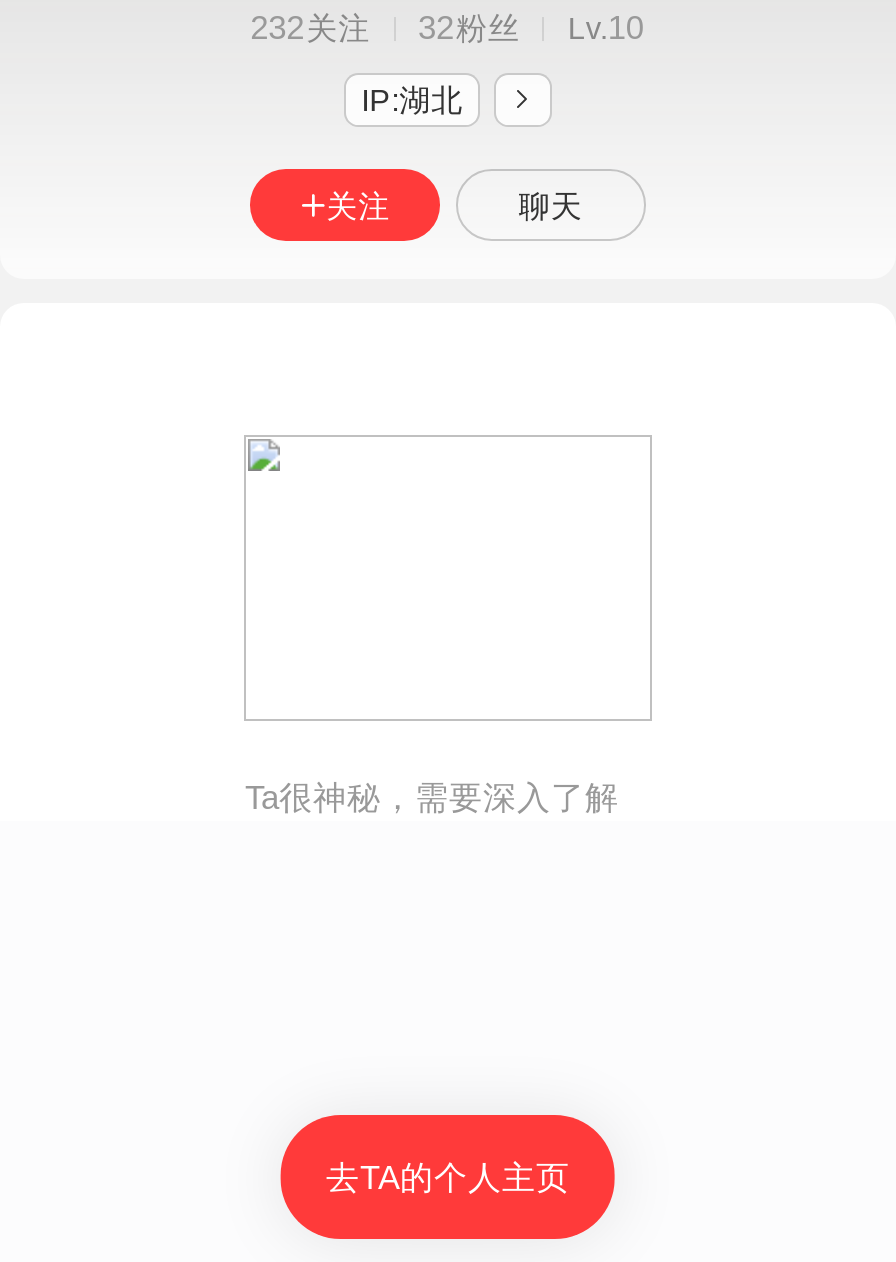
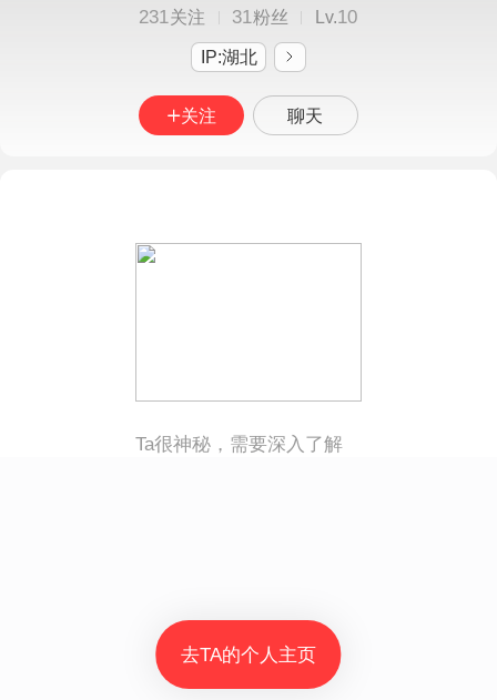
[250,9,370,47] 232关注 -> [139,7,205,28] 231关注
[418,9,520,47] 32粉丝 -> [232,7,288,28] 31粉丝

